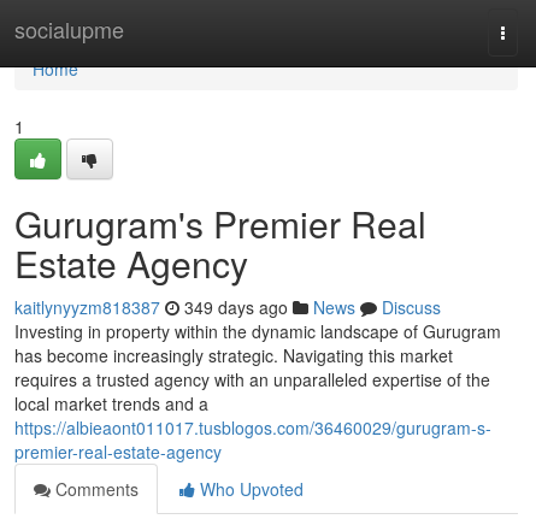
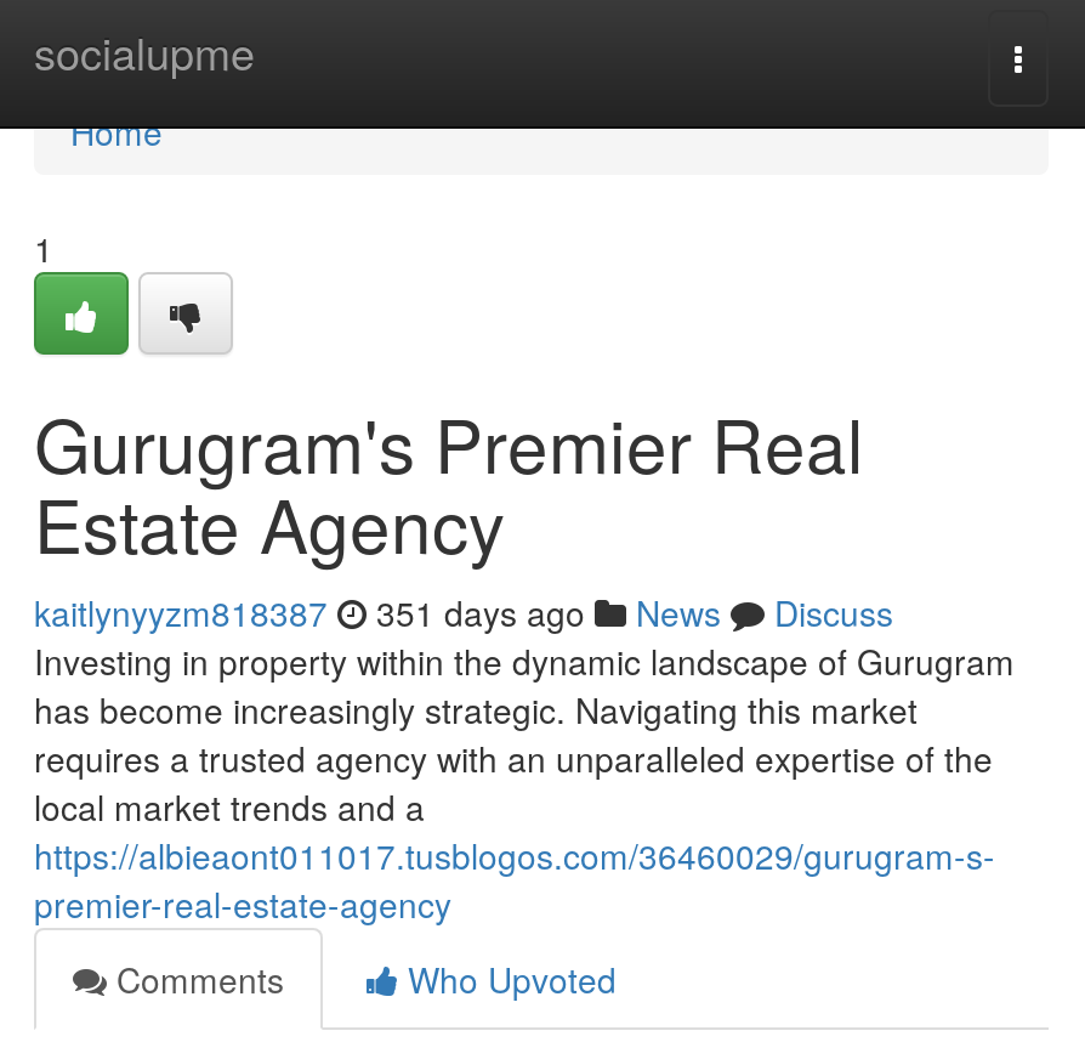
[14,295,441,319] kaitlynyyzm818387 349 days ago News Discuss -> [34,588,893,636] kaitlynyyzm818387 351 days ago News Discuss

